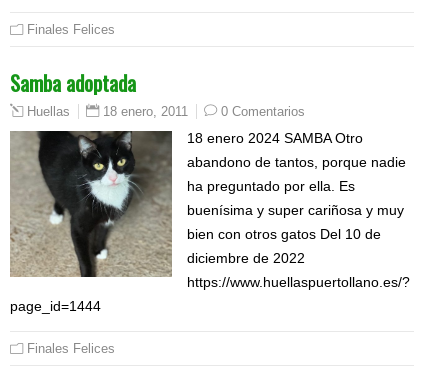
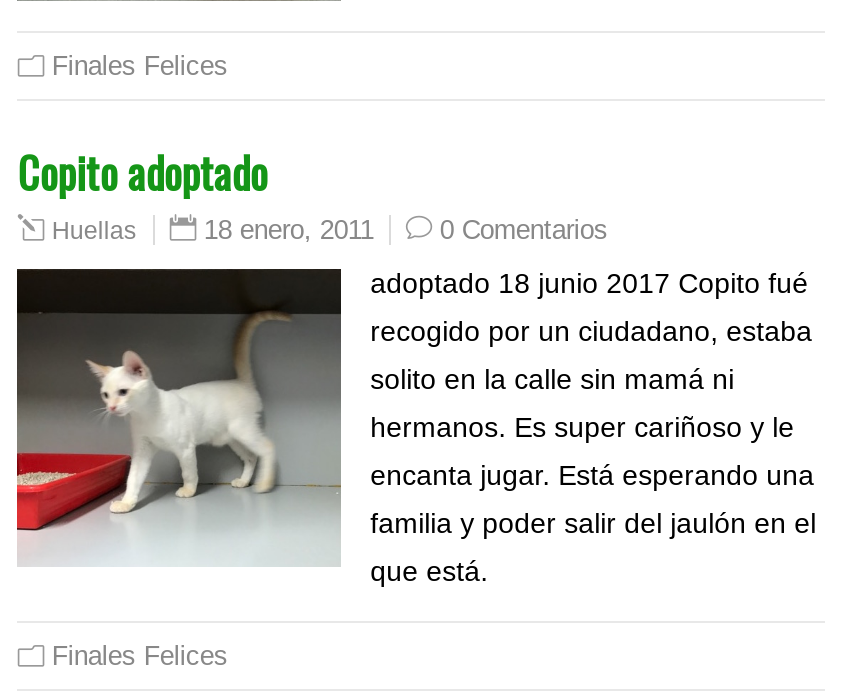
[10,67,136,98] Samba adoptada -> [18,141,268,203] Copito adoptado
[10,130,410,314] [image] | 18 enero 2024 SAMBA Otro | abandono de tantos, porque nadie | ha preguntado por ella. Es | buenísima y super cariñosa y muy | bien con otros gatos Del 10 de | diciembre de 2022 | https://www.huellaspuertollano.es/? | page_id=1444 -> [15,267,816,587] [image] | adoptado 18 junio 2017 Copito fué | recogido por un ciudadano, estaba | solito en la calle sin mamá ni | hermanos. Es super cariñoso y le | encanta jugar. Está esperando una | familia y poder salir del jaulón en el | que está.

